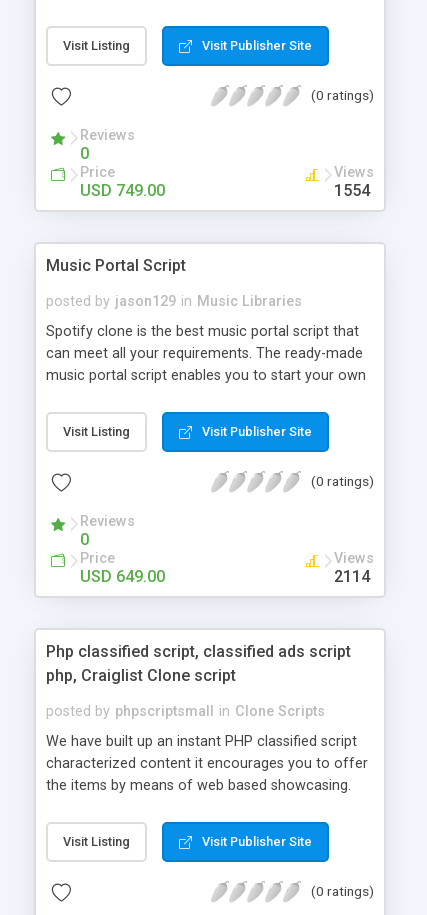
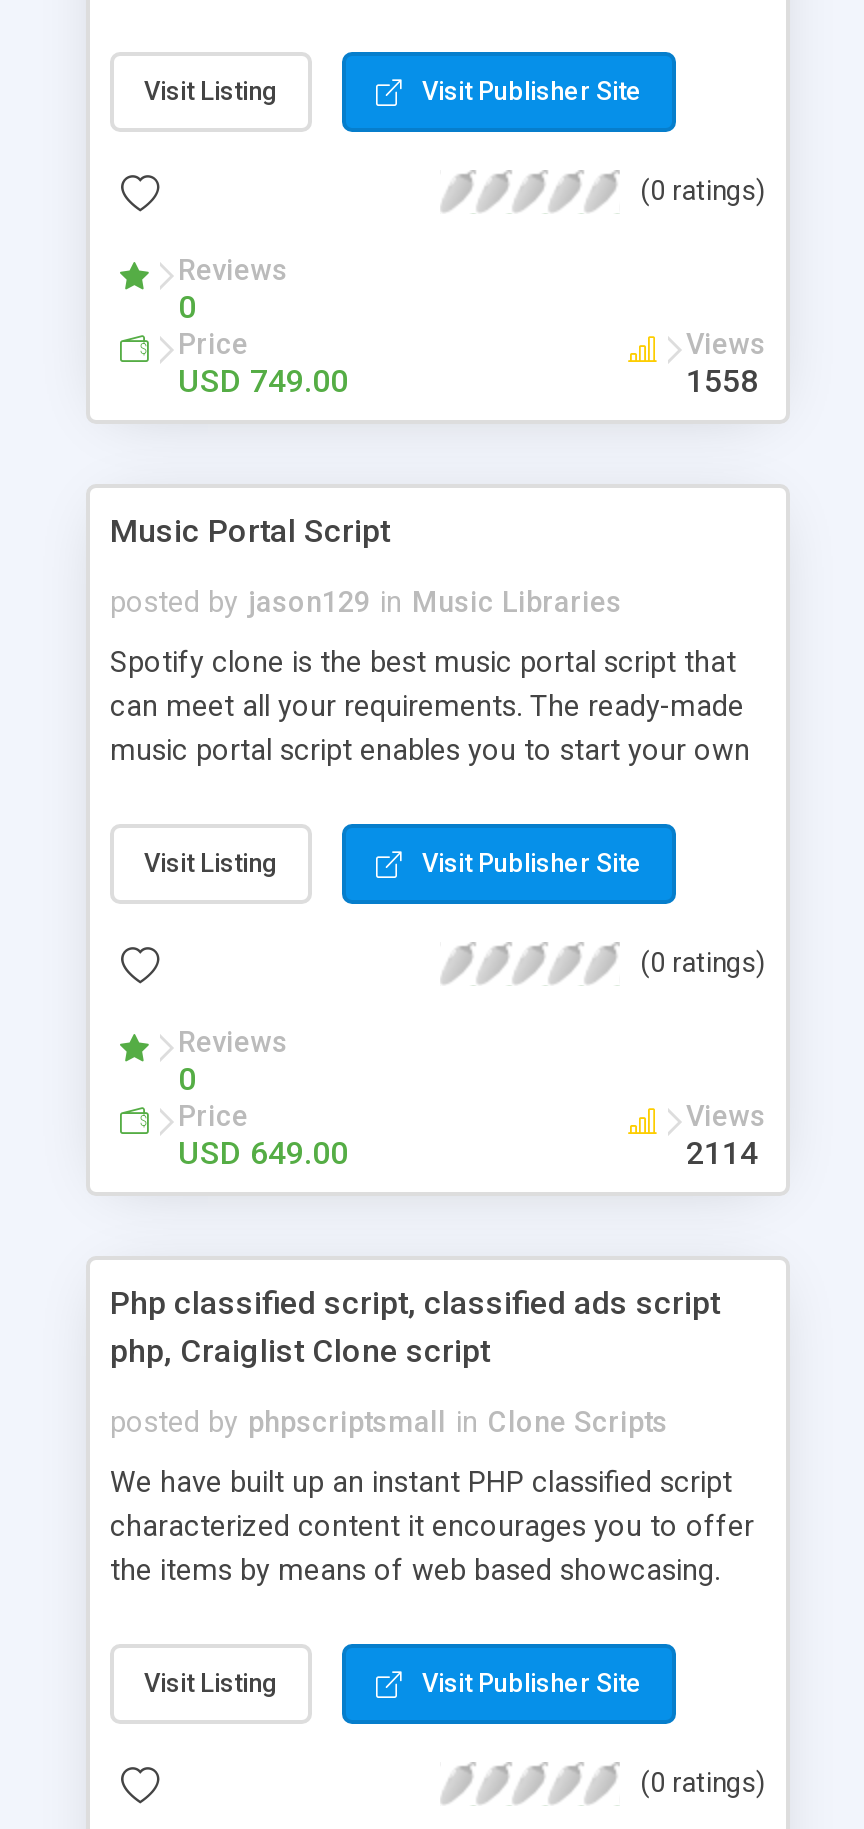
[334,181,370,200] 1554 -> [686,362,758,400] 1558

